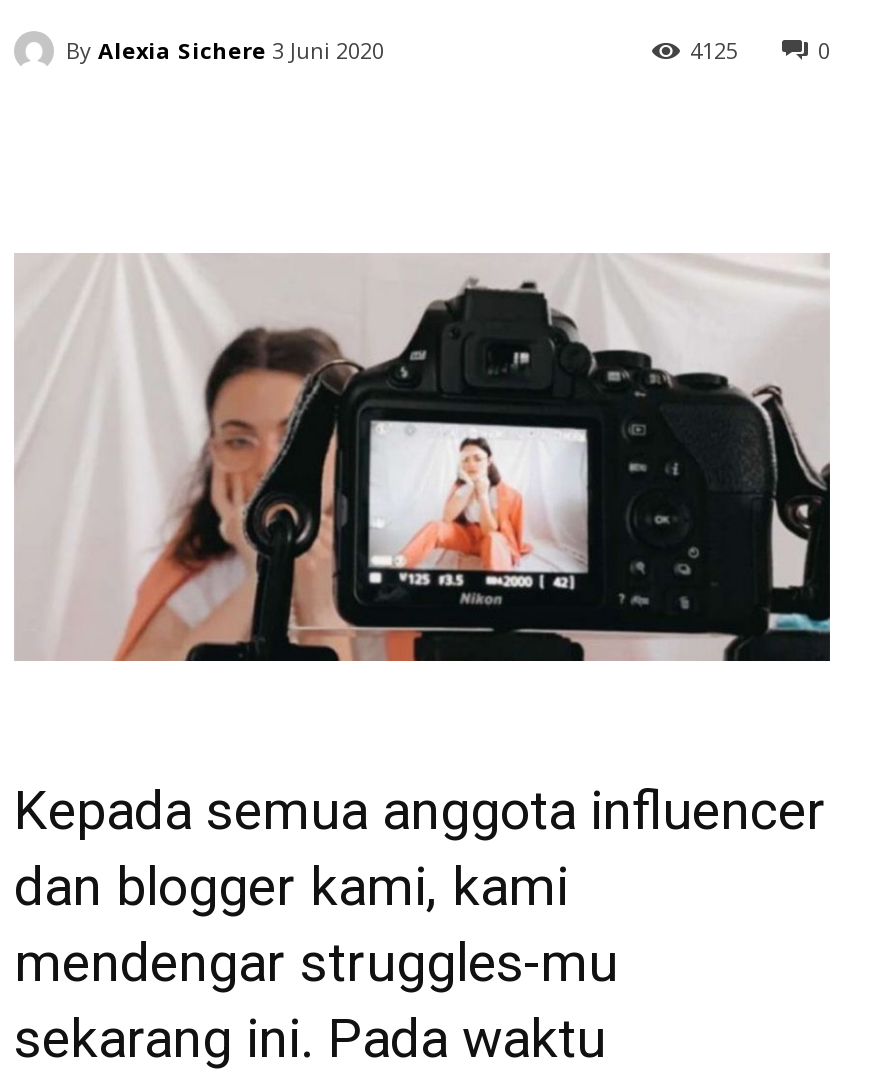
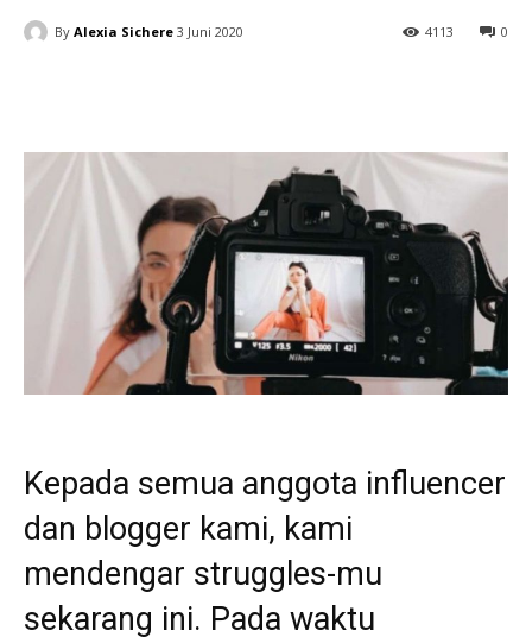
[690,35,738,65] 4125 -> [425,23,454,41] 4113

